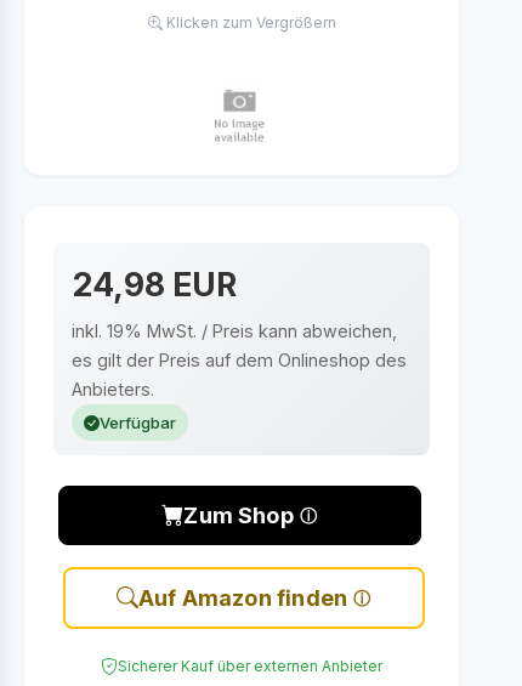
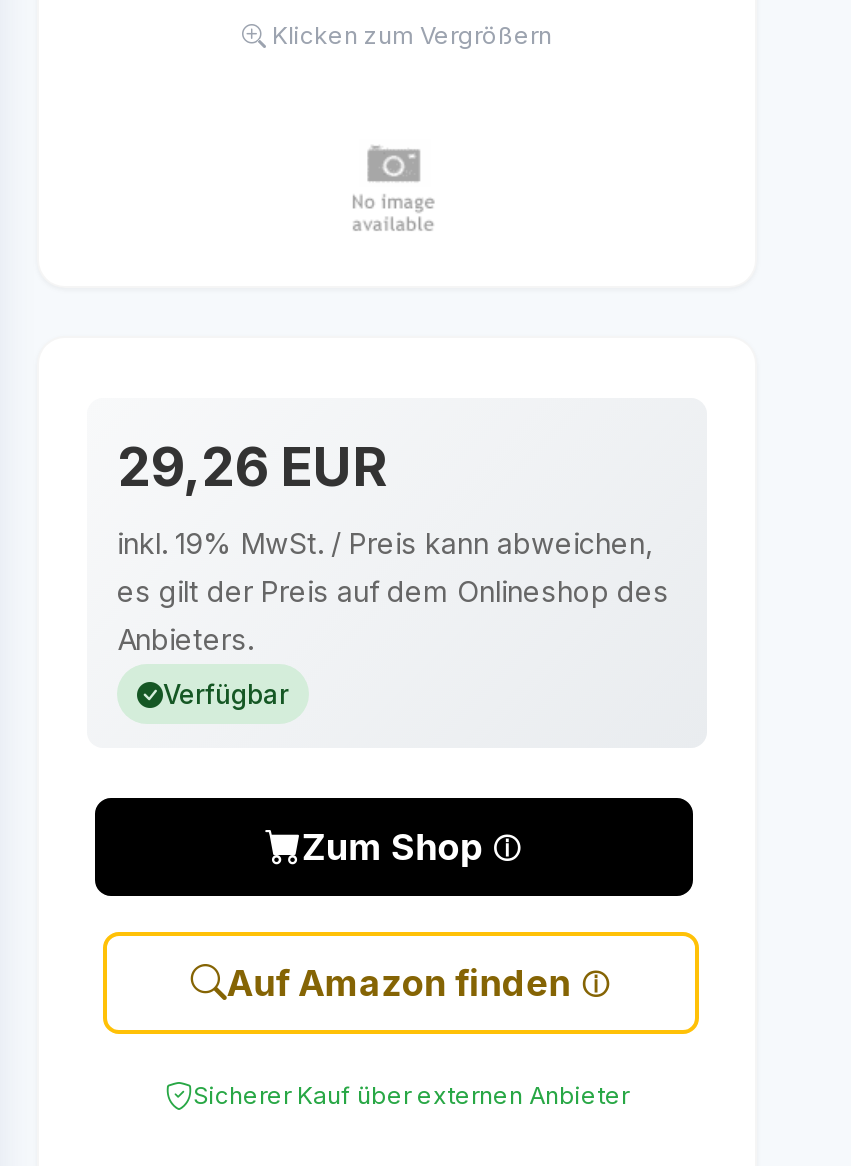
[72,265,237,304] 24,98 EUR -> [117,434,387,498] 29,26 EUR

